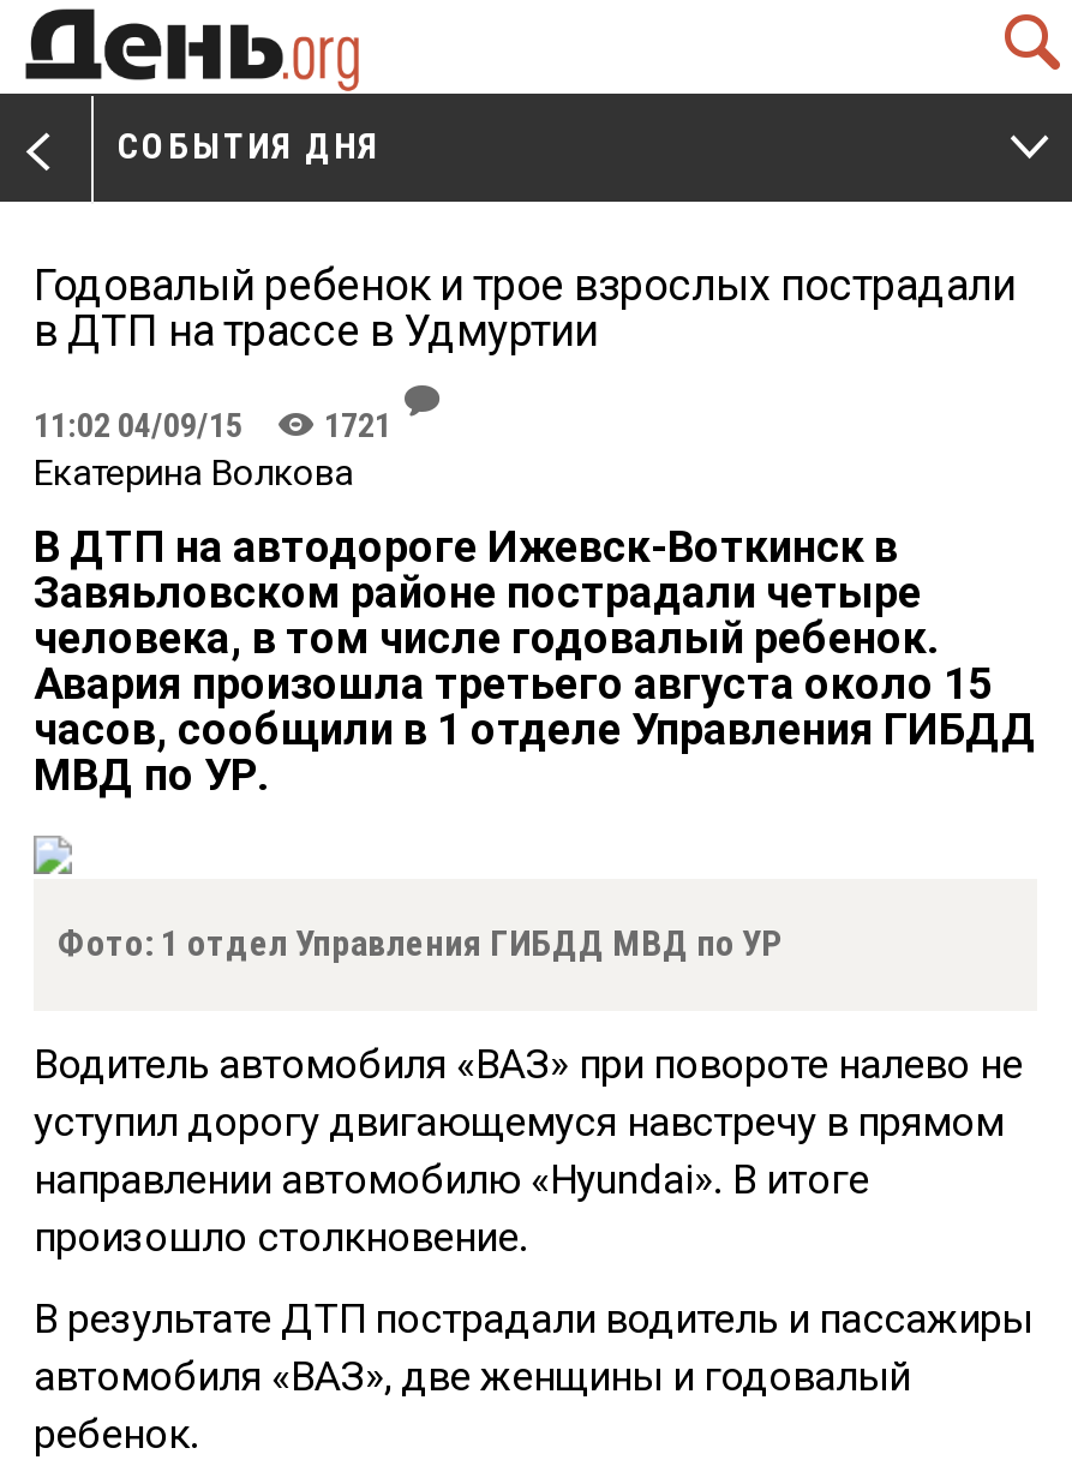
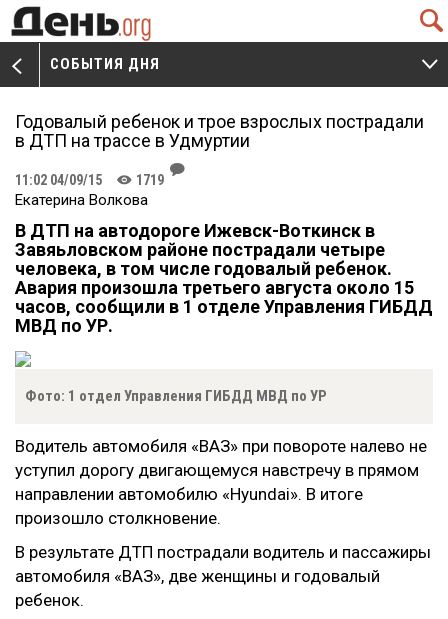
[34,406,391,444] 11:02 04/09/15 K 1721 -> [15,172,164,188] 11:02 04/09/15 K 1719

